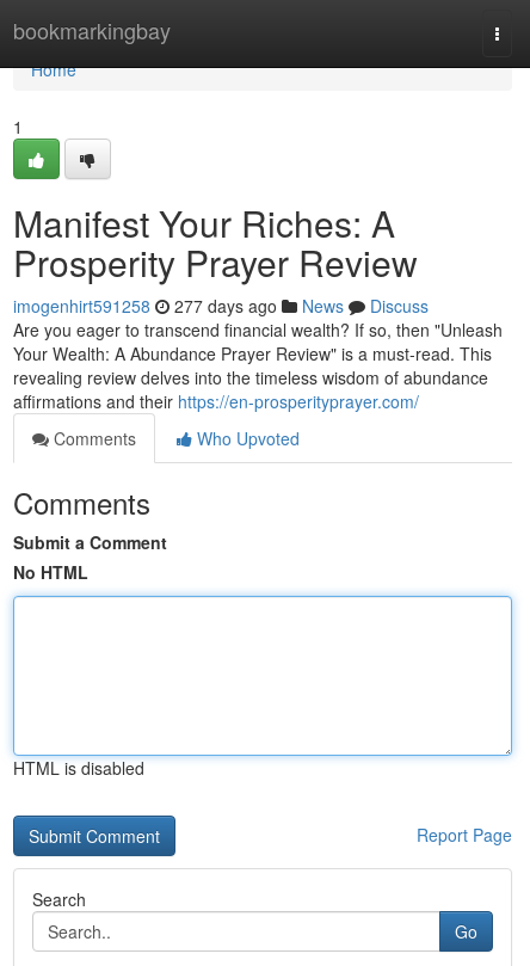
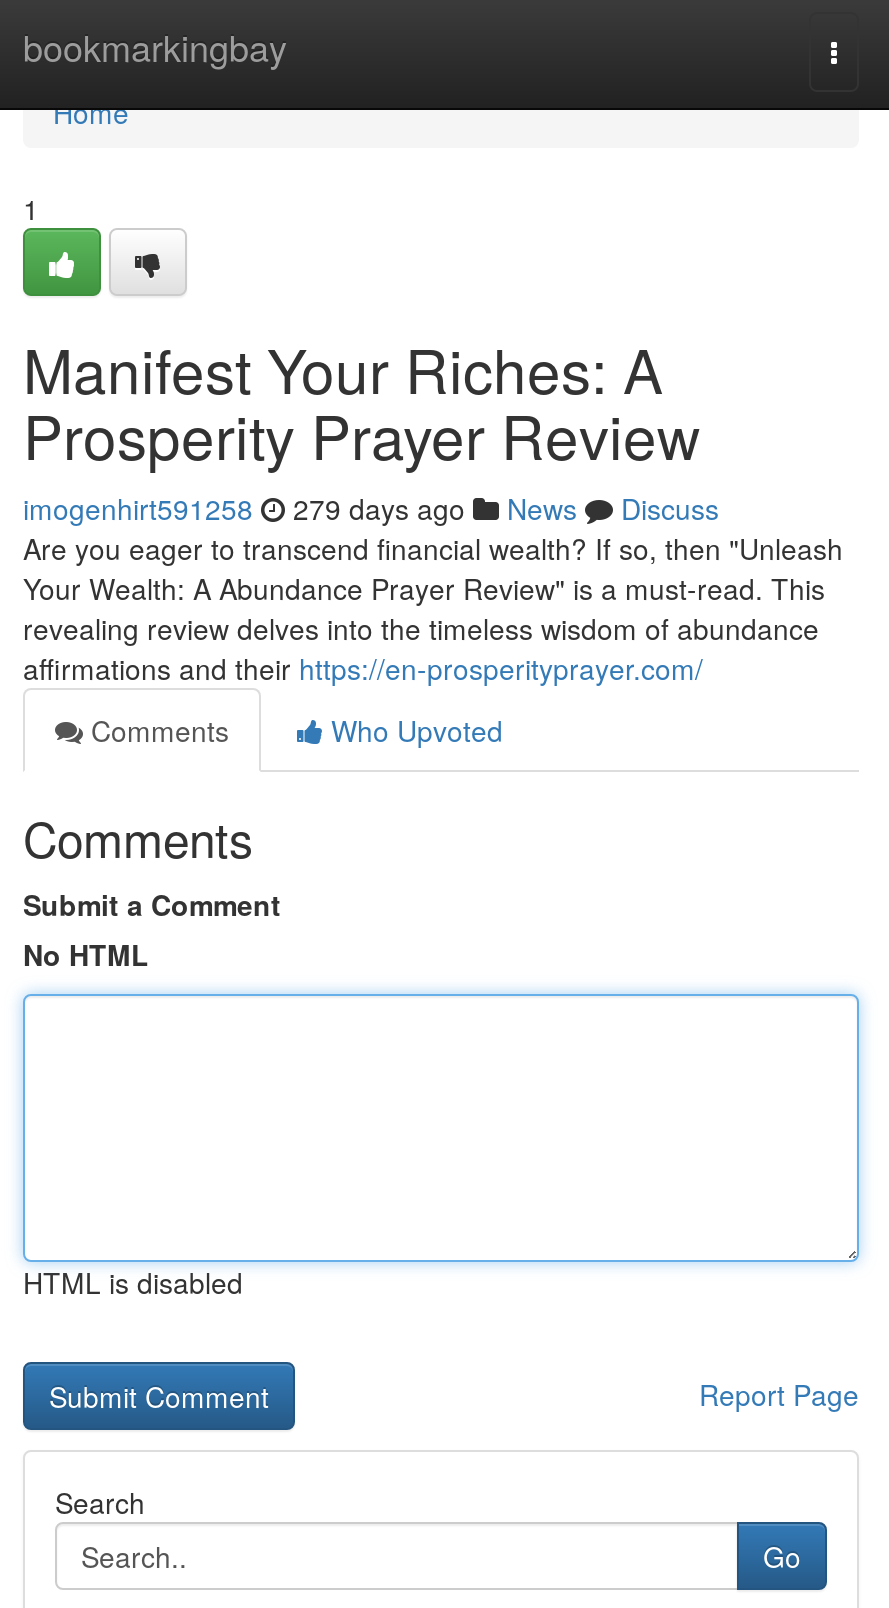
[13,294,429,318] imogenhirt591258 277 days ago News Discuss -> [23,488,719,528] imogenhirt591258 279 days ago News Discuss

